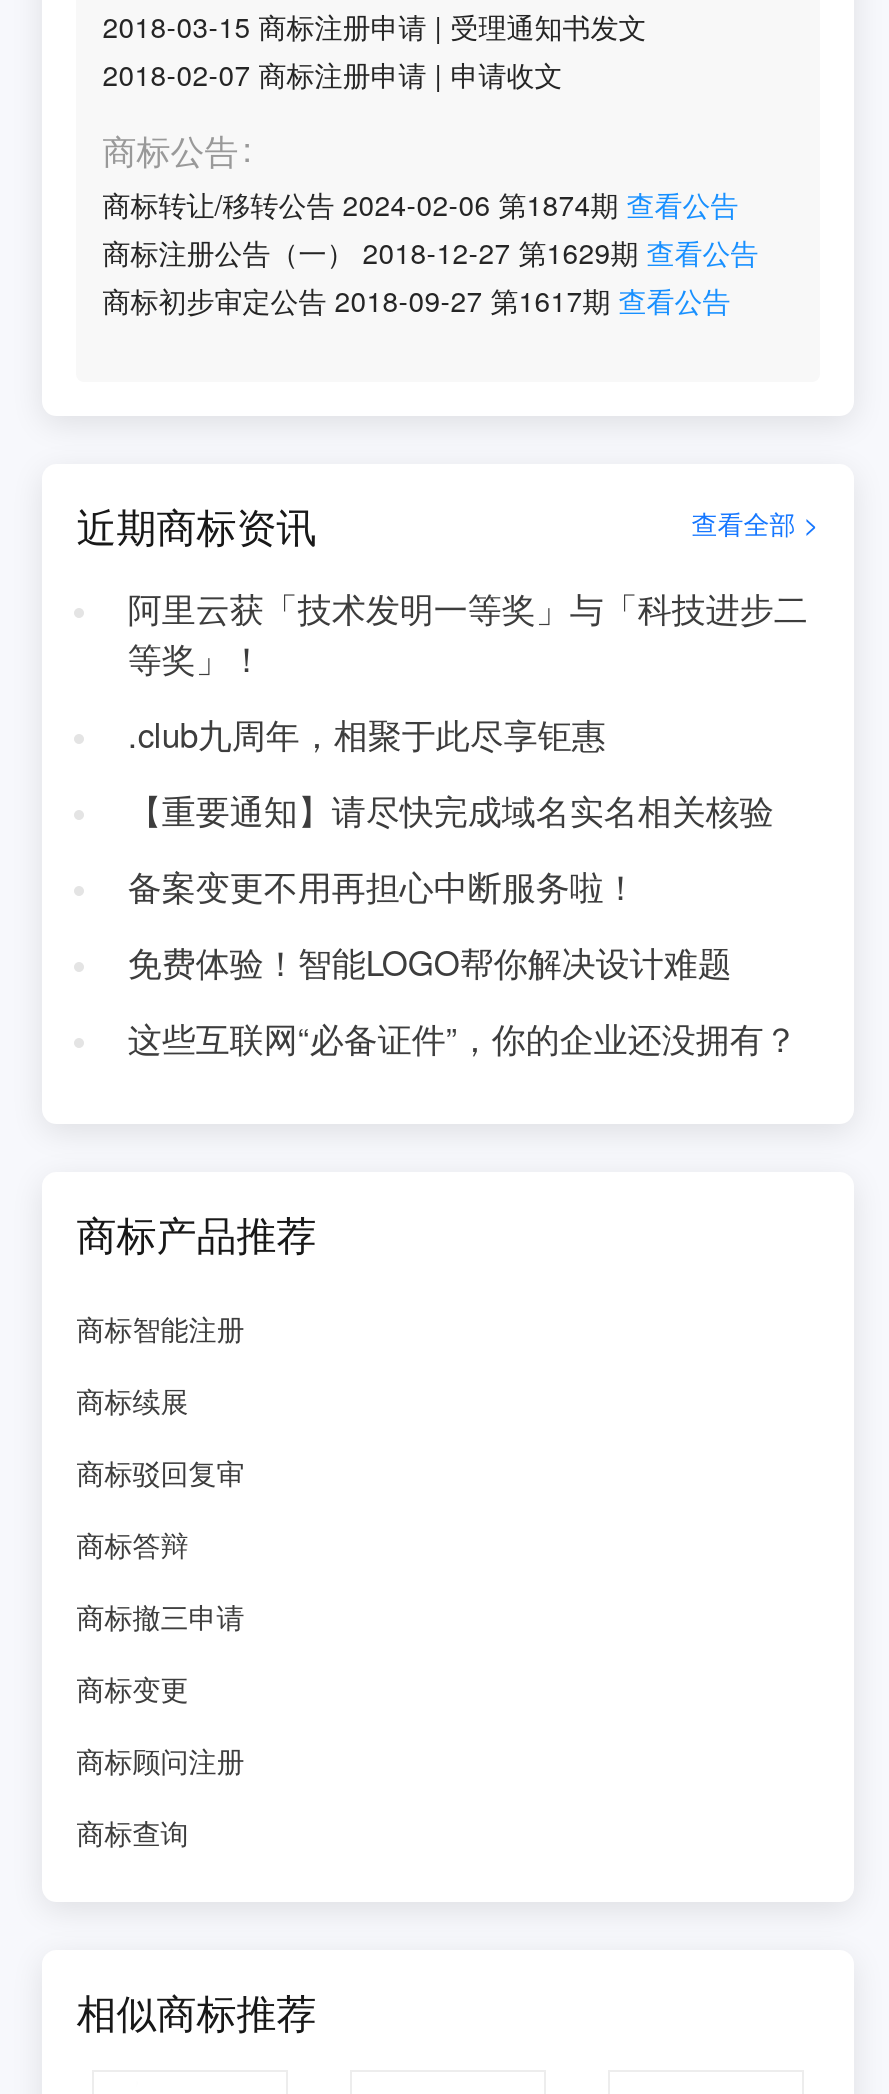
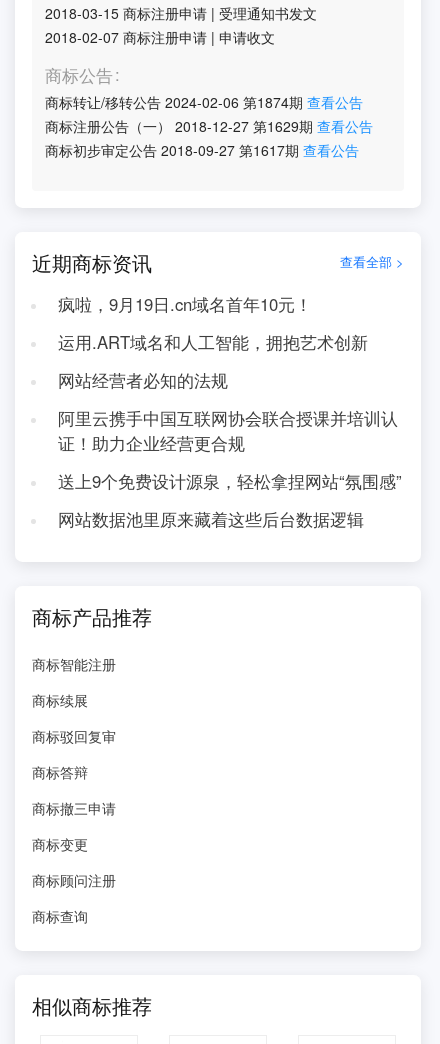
[128,584,808,682] 阿里云获「技术发明一等奖」与「科技进步二 | 等奖」！ -> [58,292,312,316] 疯啦，9月19日.cn域名首年10元！
[128,710,606,758] .club九周年，相聚于此尽享钜惠 -> [58,330,368,354] 运用.ART域名和人工智能，拥抱艺术创新
[128,786,774,834] 【重要通知】请尽快完成域名实名相关核验 -> [58,368,228,392] 网站经营者必知的法规
[128,862,638,910] 备案变更不用再担心中断服务啦！ -> [58,406,398,455] 阿里云携手中国互联网协会联合授课并培训认 | 证！助力企业经营更合规
[128,938,732,986] 免费体验！智能LOGO帮你解决设计难题 -> [58,469,402,493] 送上9个免费设计源泉，轻松拿捏网站“氛围感”
[128,1014,798,1062] 这些互联网“必备证件”，你的企业还没拥有？ -> [58,507,364,531] 网站数据池里原来藏着这些后台数据逻辑

